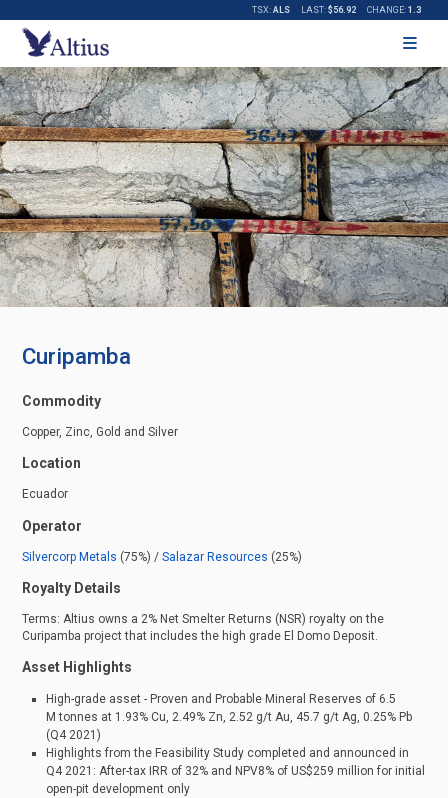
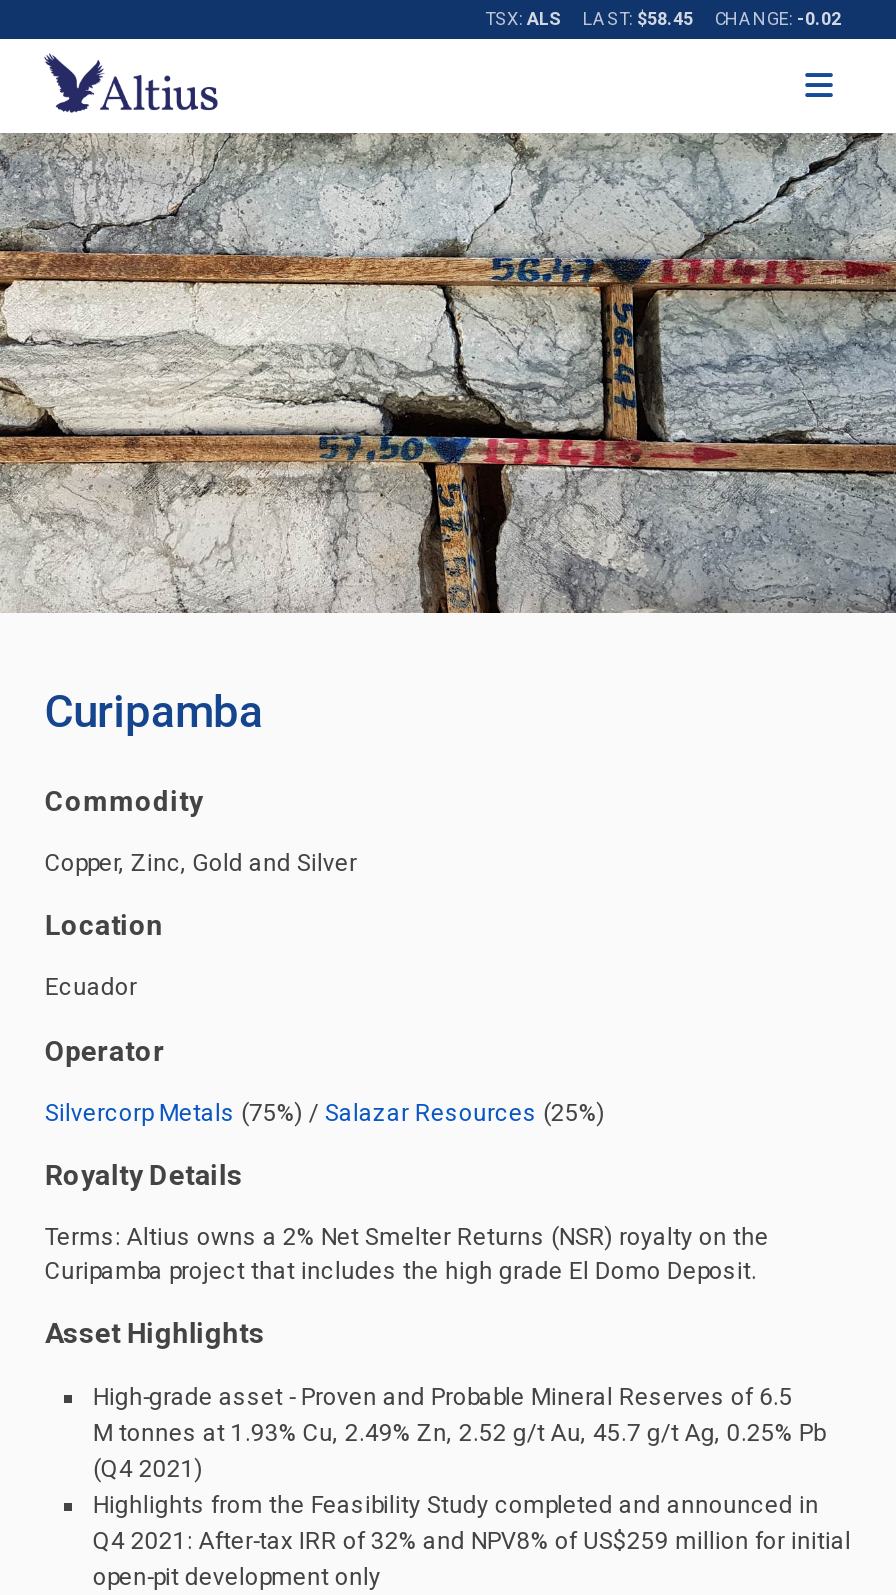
[300,5,355,15] LAST: $56.92 -> [583,9,693,29] LAST: $58.45
[366,5,420,15] CHANGE: 1.3 -> [715,9,841,29] CHANGE: -0.02

